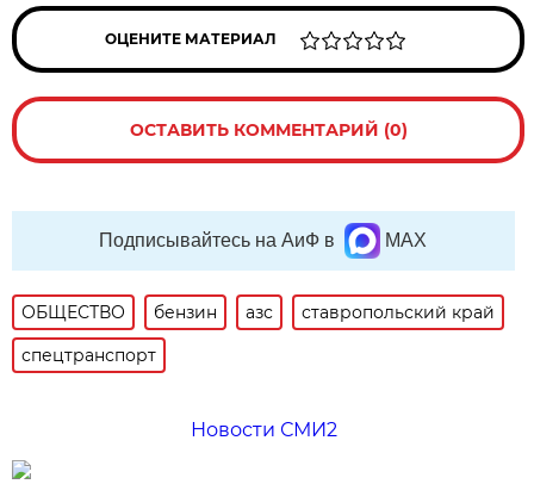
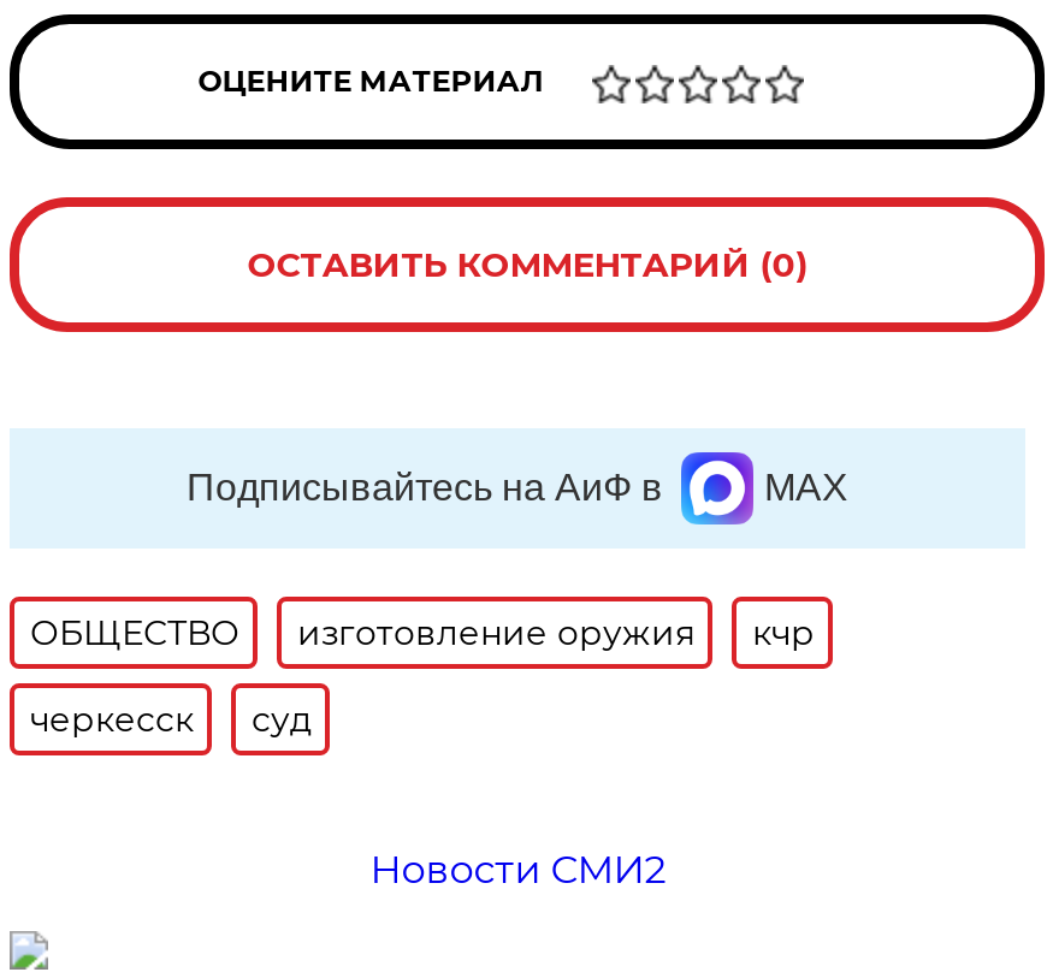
[154,302,495,323] бензин | азс | ставропольский край -> [297,611,814,654] изготовление оружия | кчр
[22,345,157,366] спецтранспорт -> [30,698,311,741] черкесск | суд

